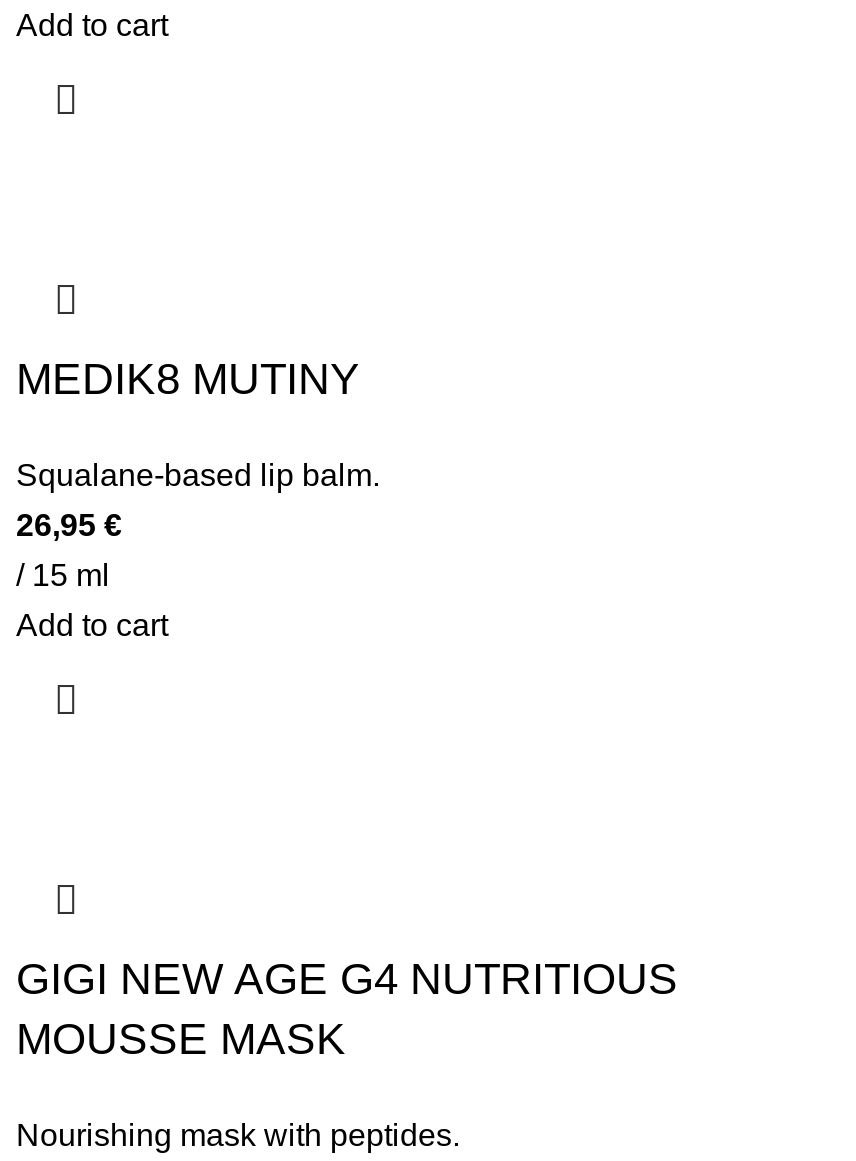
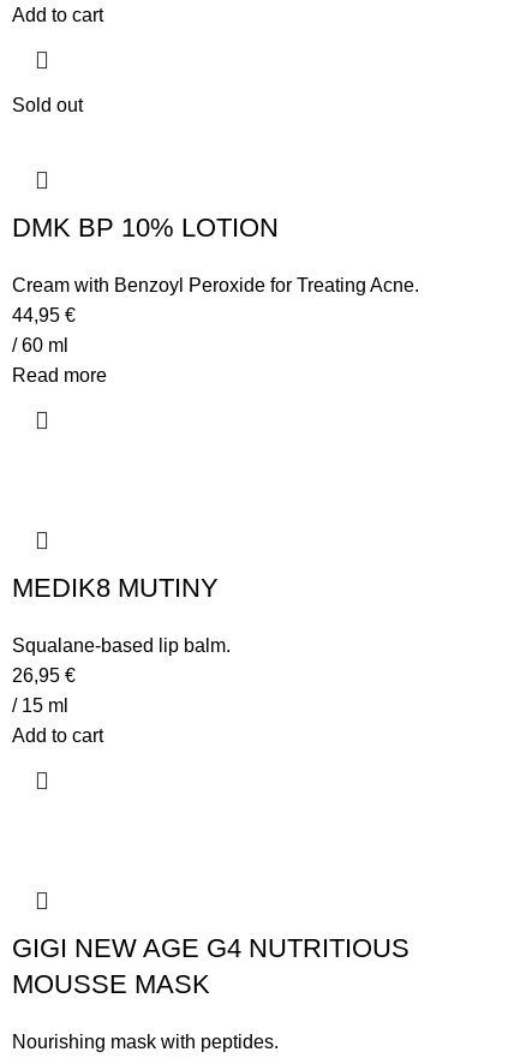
none -> [12,95,83,116] Sold out
none -> [12,213,419,386] DMK BP 10% LOTION | Cream with Benzoyl Peroxide for Treating Acne. | 44,95 € | / 60 ml | Read more

